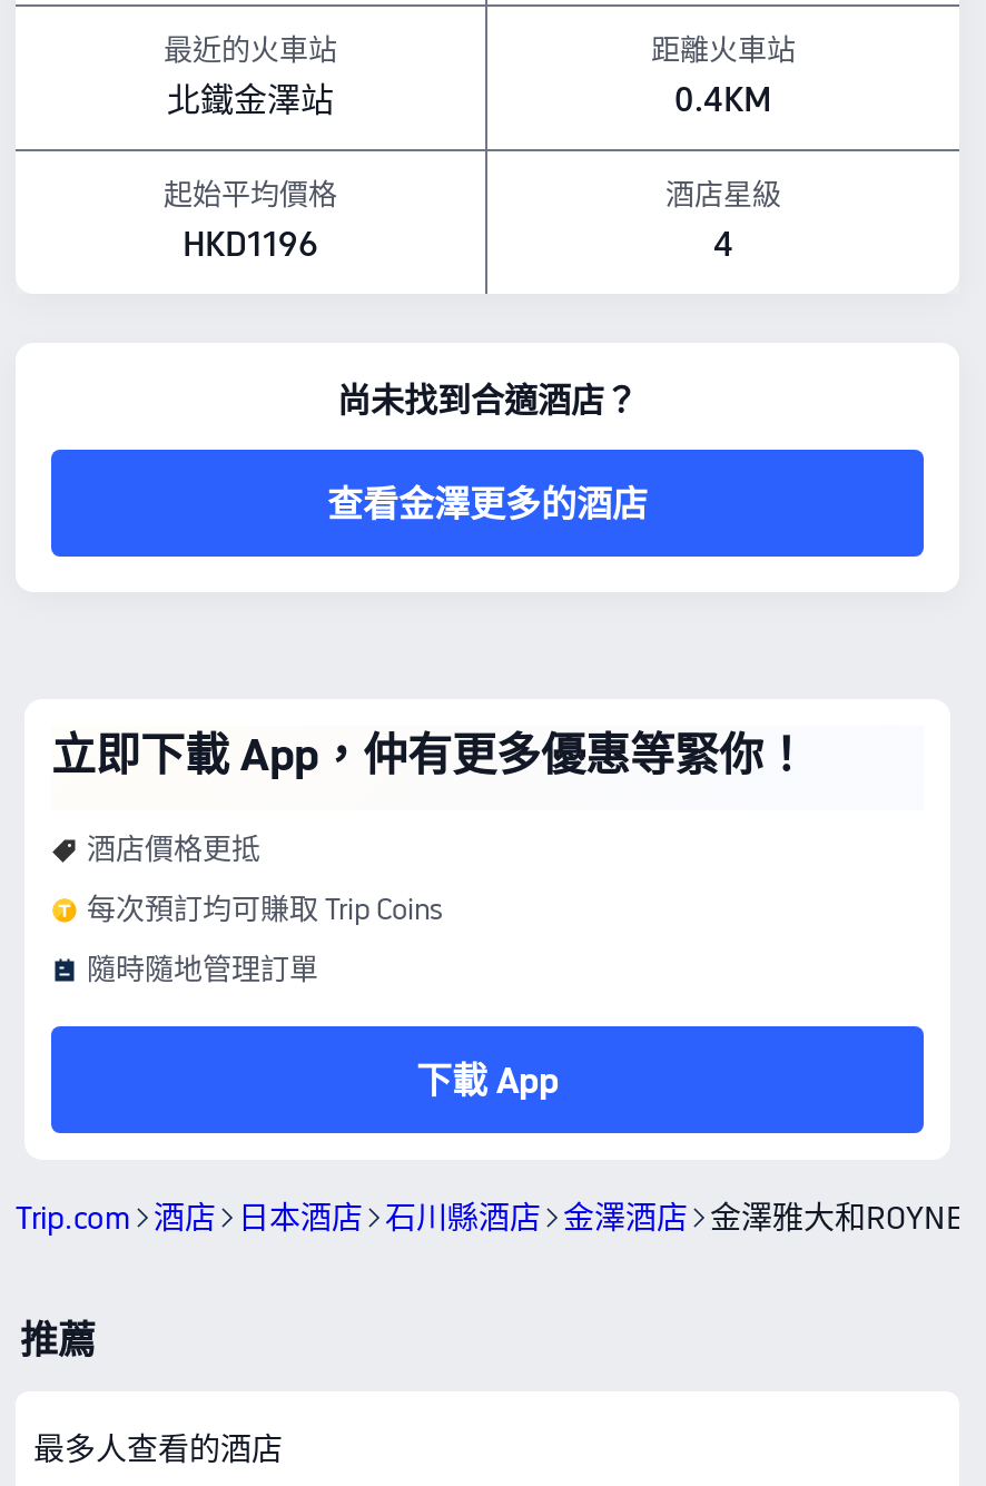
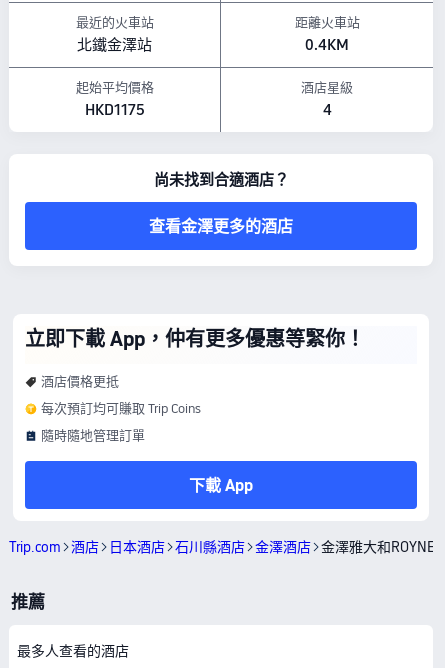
[183,225,318,265] HKD1196 -> [84,101,144,119] HKD1175

